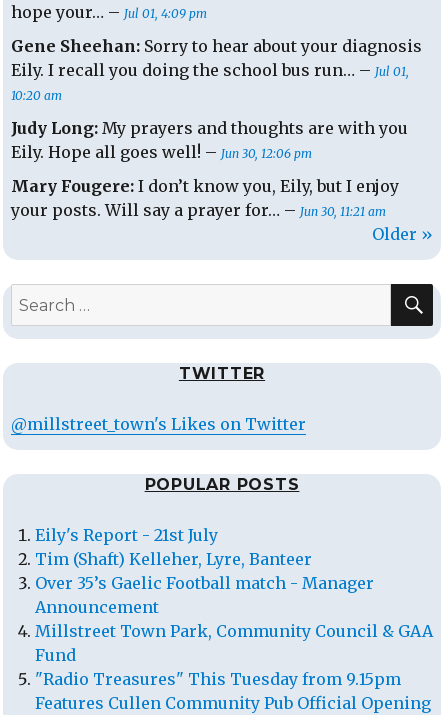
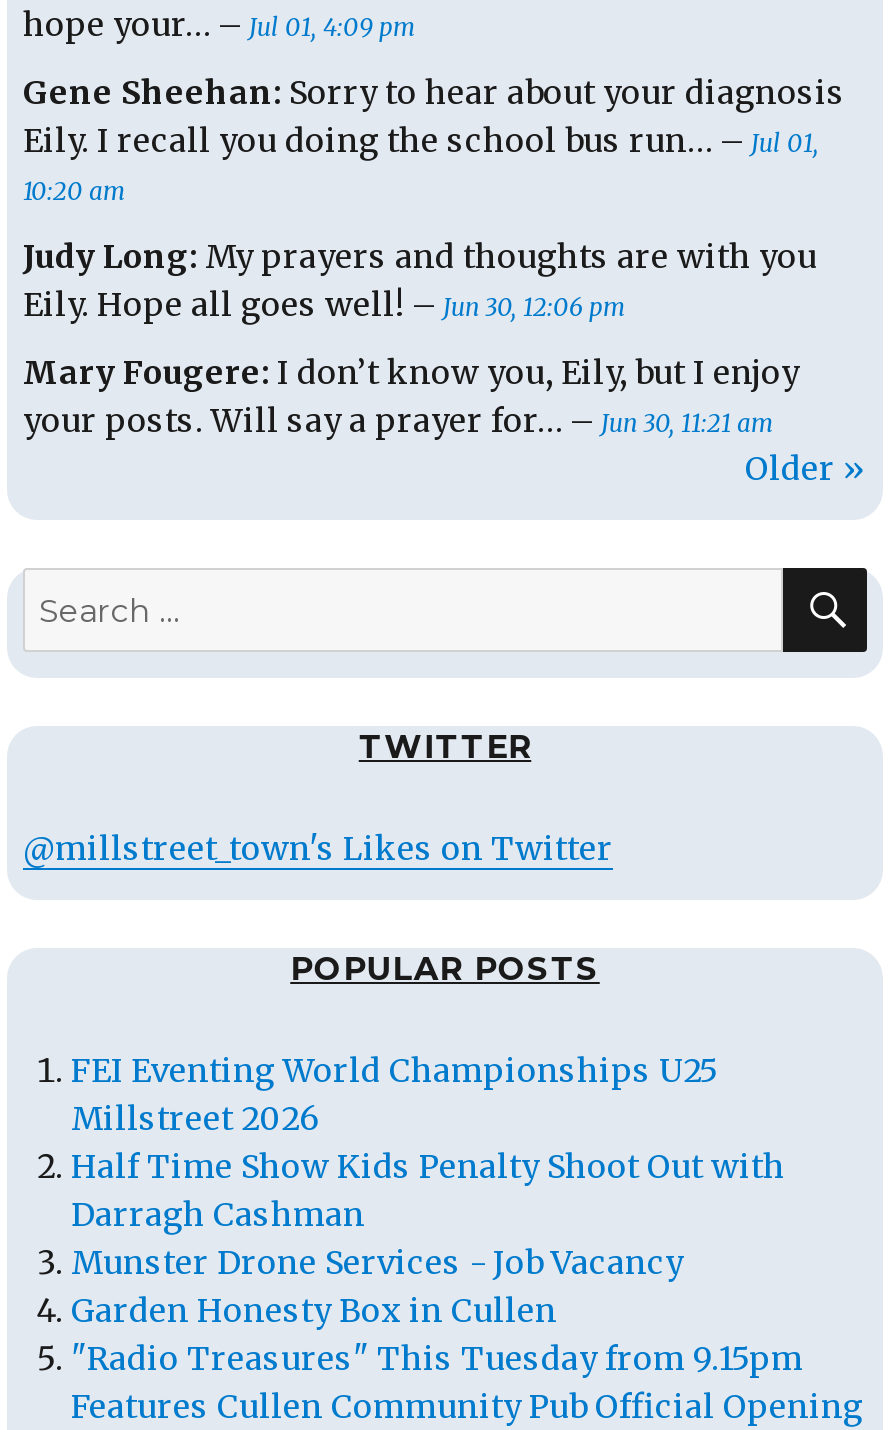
[35,525,433,665] Eily's Report - 21st July | Tim (Shaft) Kelleher, Lyre, Banteer | Over 35’s Gaelic Football match - Manager | Announcement | Millstreet Town Park, Community Council & GAA | Fund -> [71,1050,785,1330] FEI Eventing World Championships U25 | Millstreet 2026 | Half Time Show Kids Penalty Shoot Out with | Darragh Cashman | Munster Drone Services - Job Vacancy | Garden Honesty Box in Cullen

